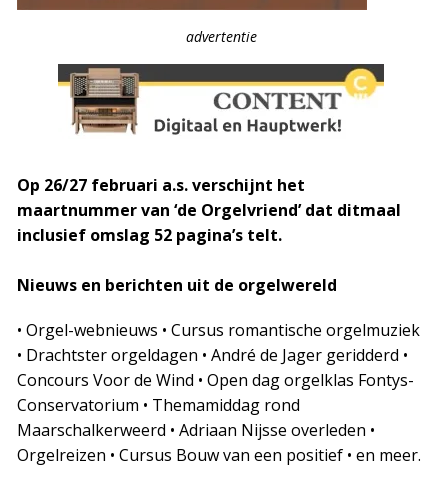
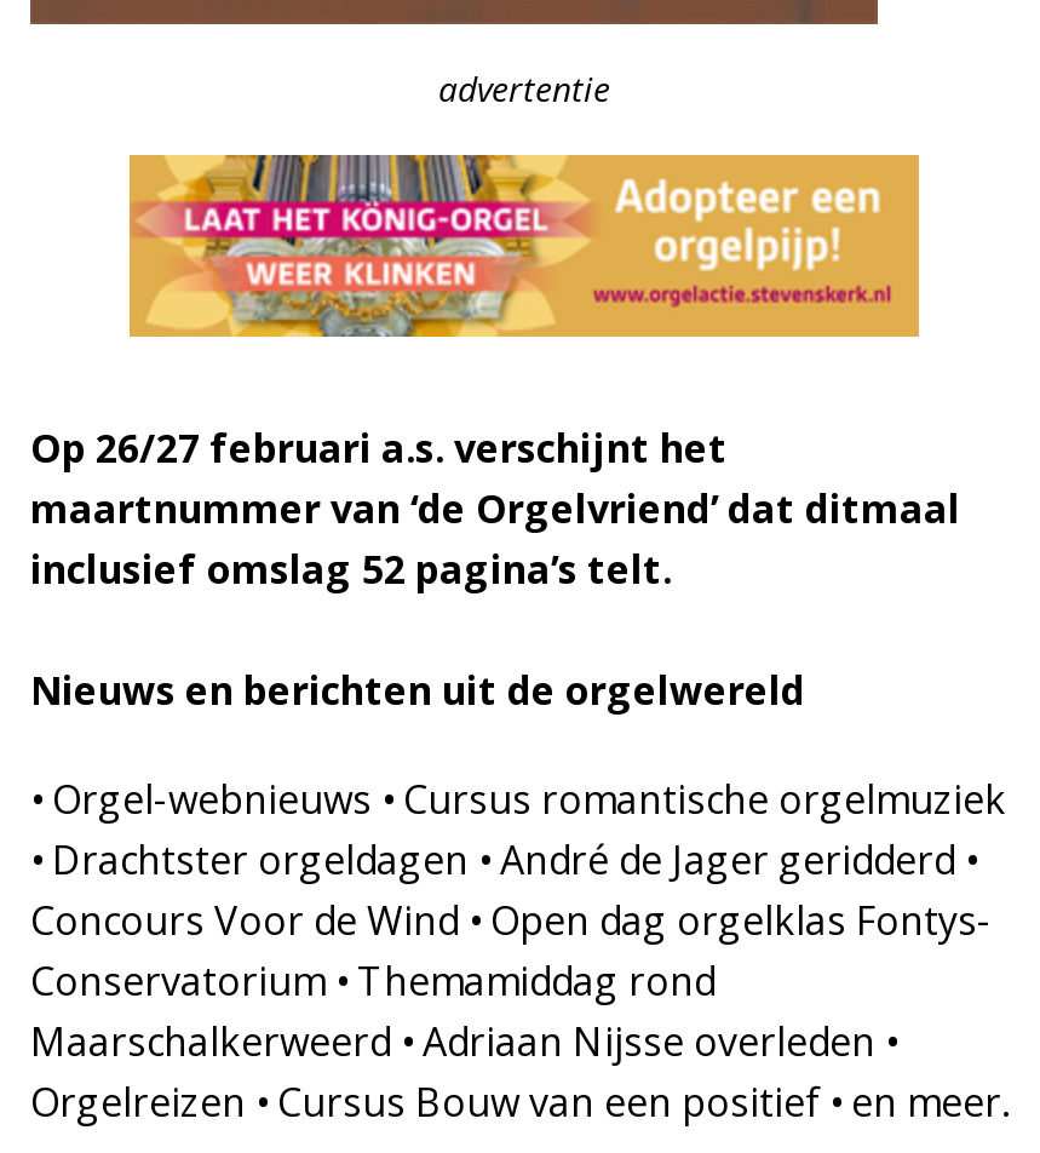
[57,63,385,139] [image] -> [127,153,921,339] [image]

